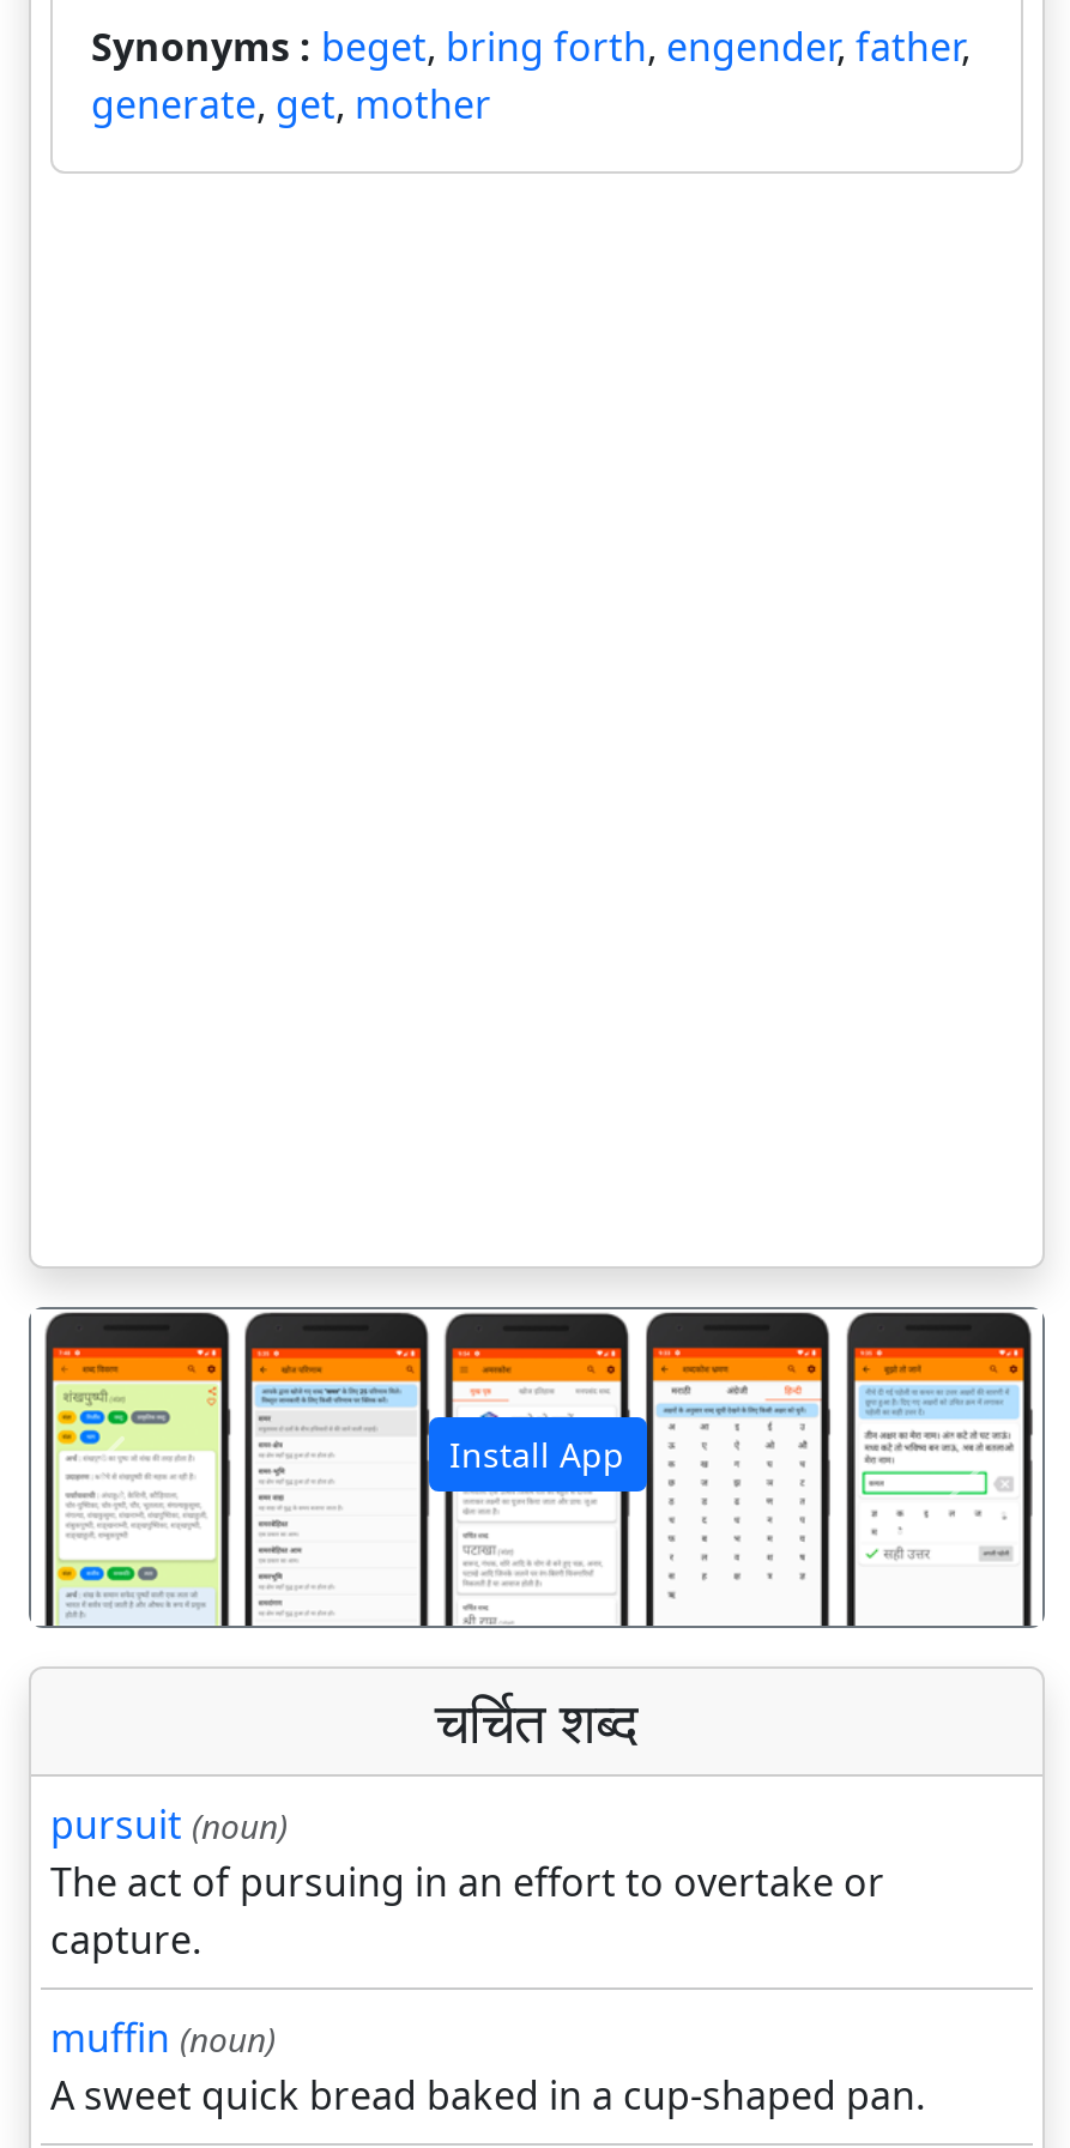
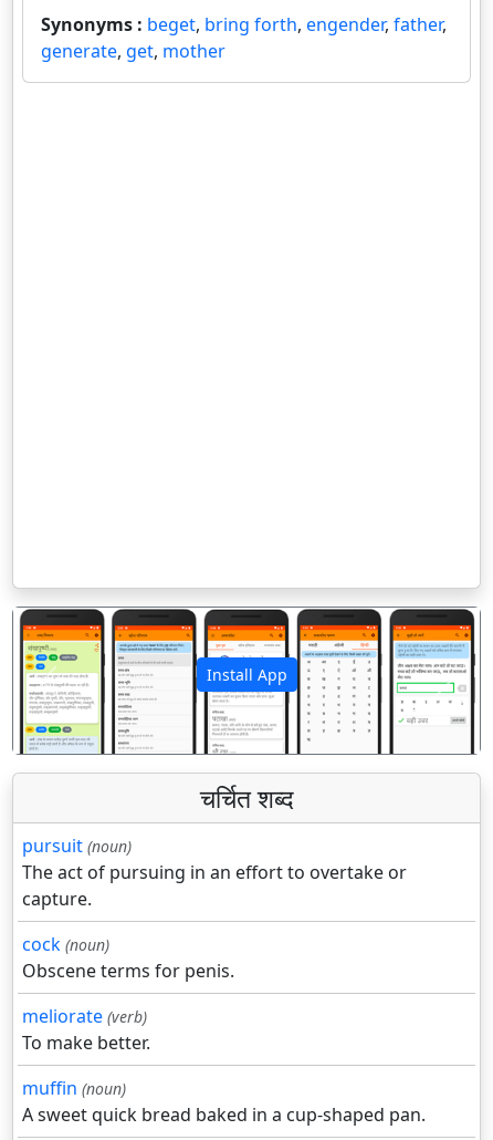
none -> [22,932,234,1055] cock (noun) | Obscene terms for penis. | meliorate (verb) | To make better.

